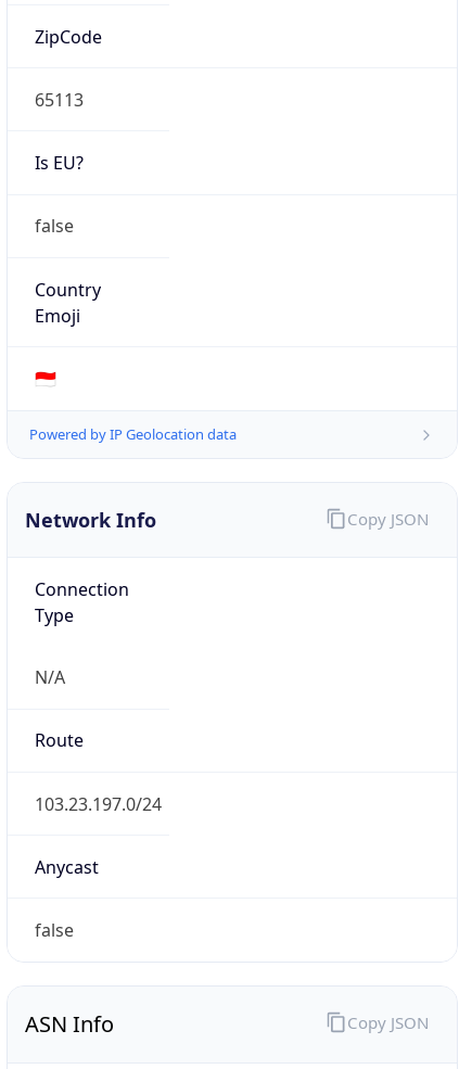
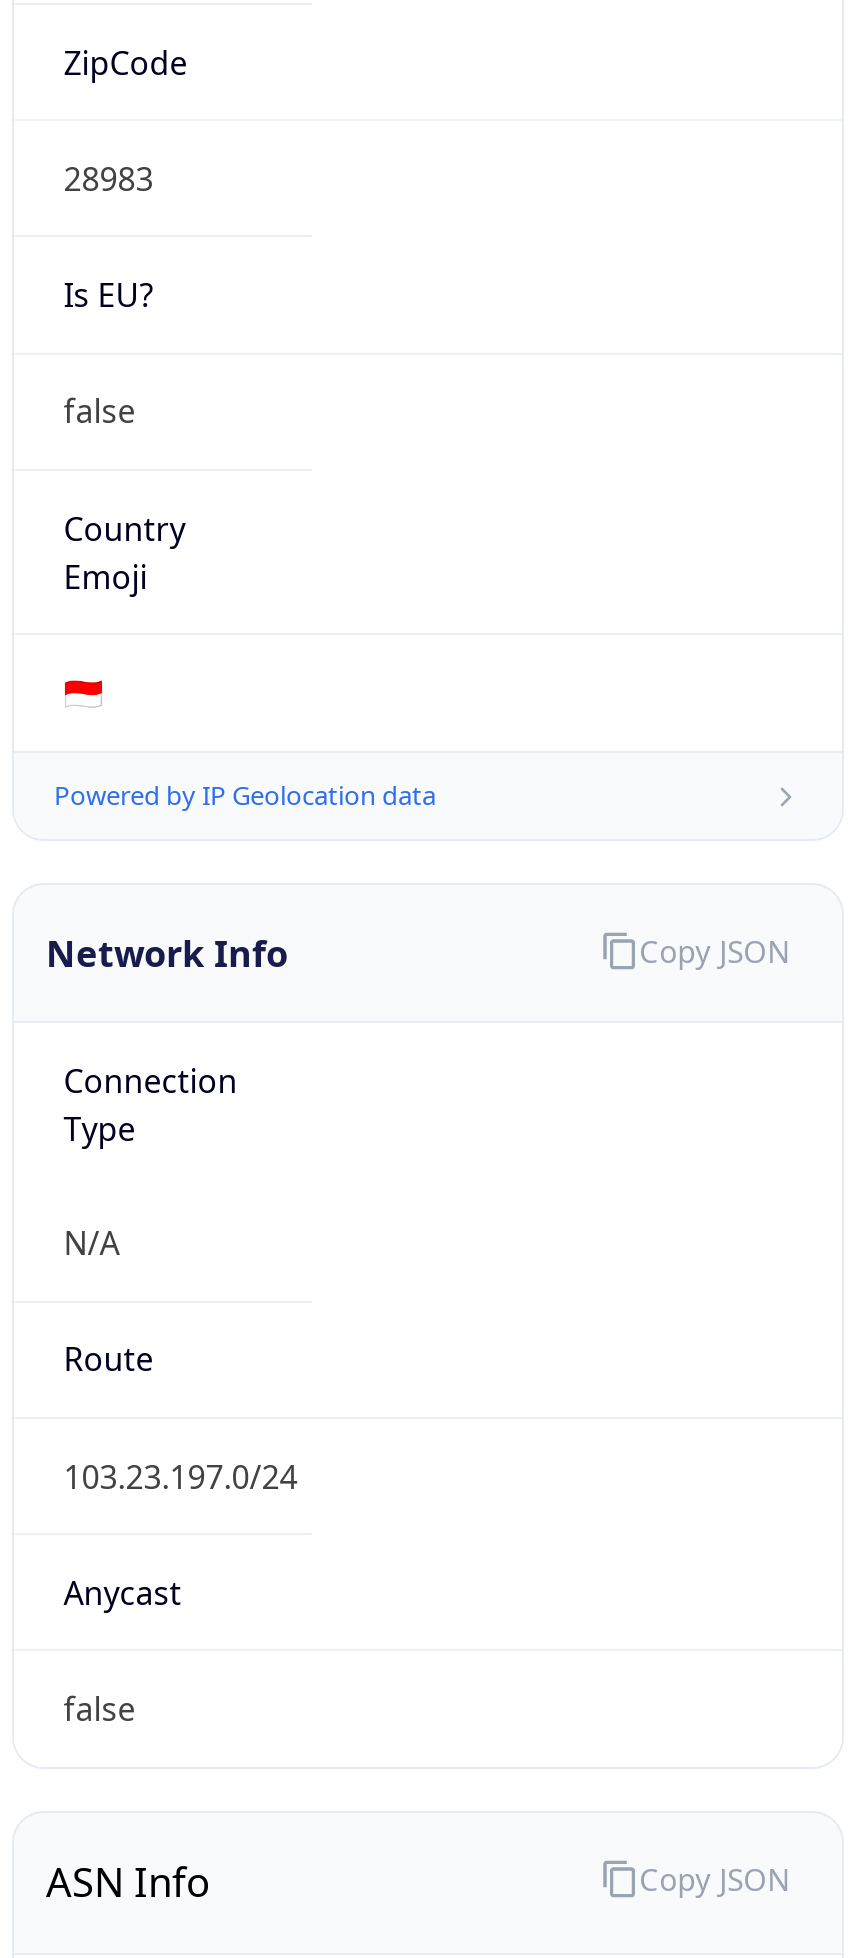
[35,88,83,112] 65113 -> [64,157,154,201] 28983

